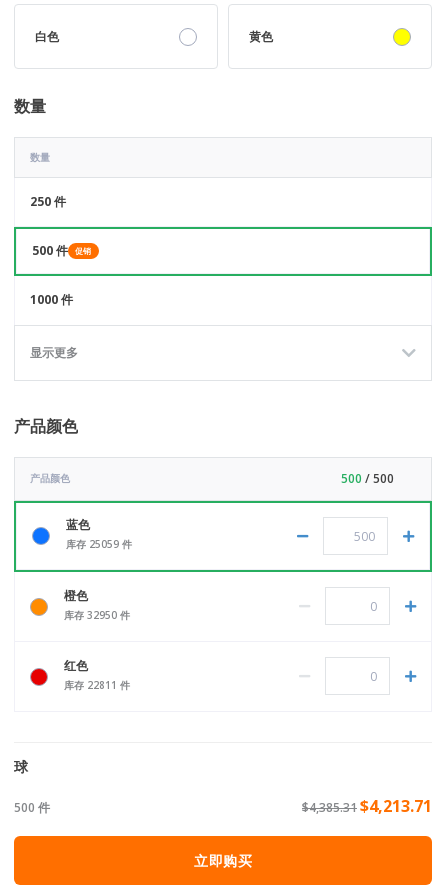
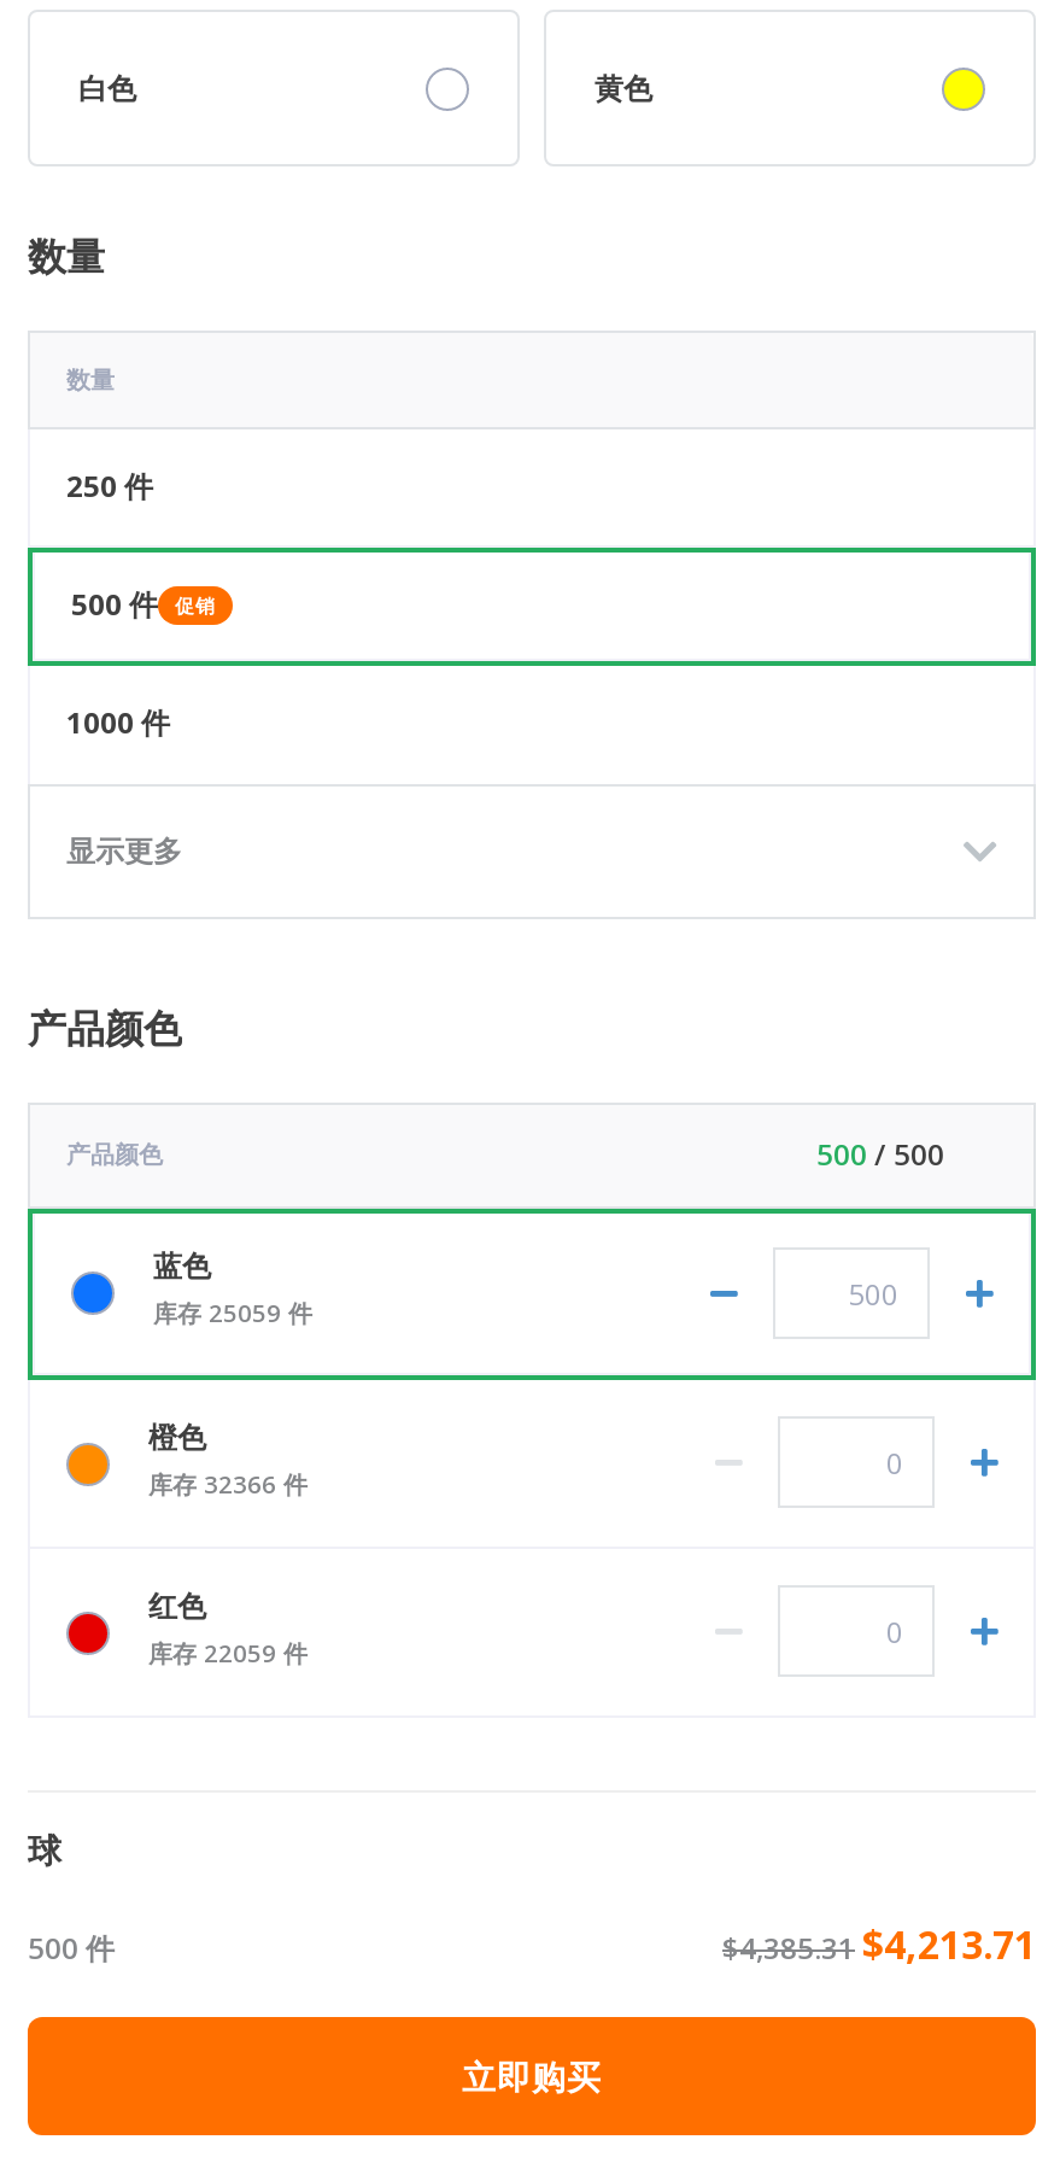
[64,608,130,622] 库存 32950 件 -> [148,1468,308,1502] 库存 32366 件
[64,678,130,692] 库存 22811 件 -> [148,1637,308,1671] 库存 22059 件

